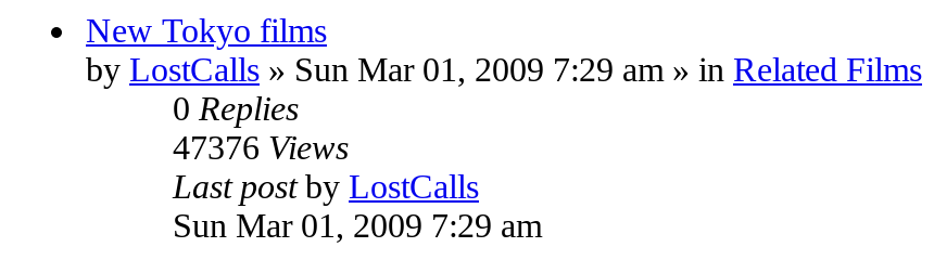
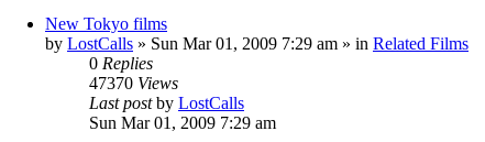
[173,129,349,166] 47376 Views -> [89,74,178,92] 47370 Views

